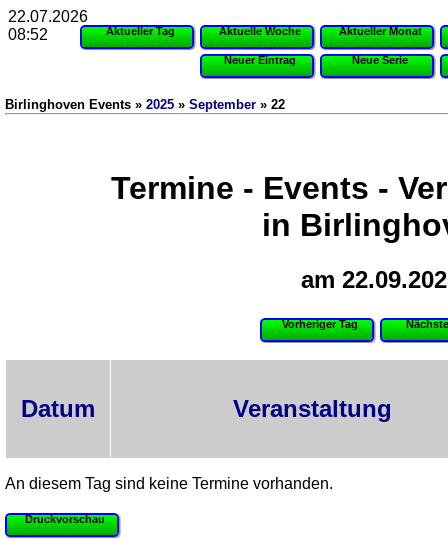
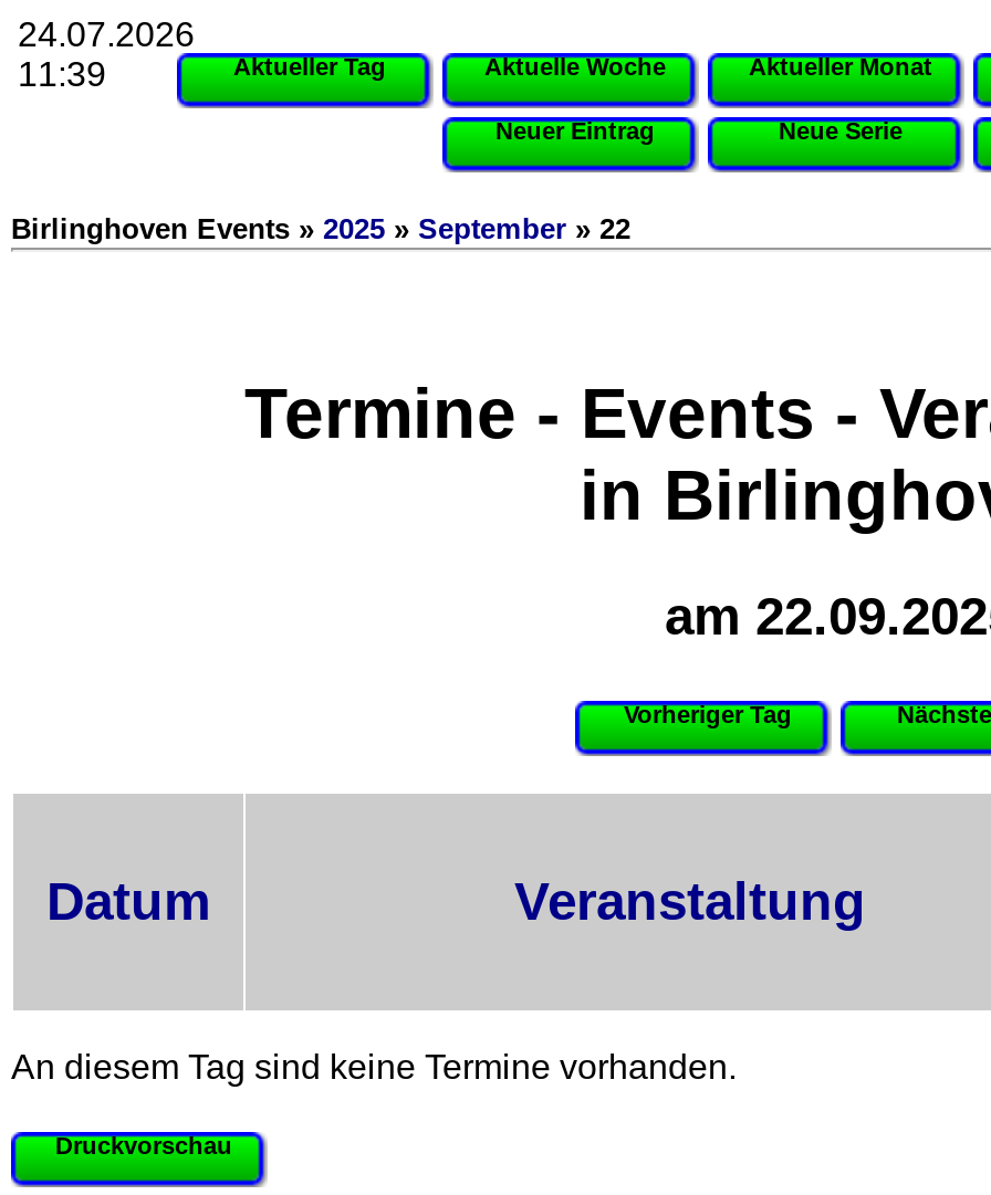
[8,8,88,25] 22.07.2026 -> [18,15,195,53] 24.07.2026
[8,26,48,43] 08:52 -> [18,55,106,93] 11:39

